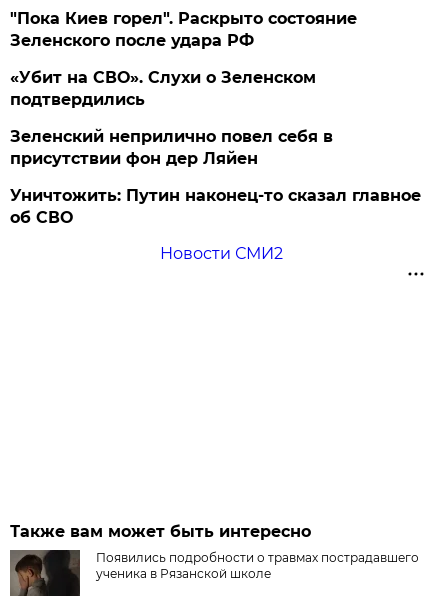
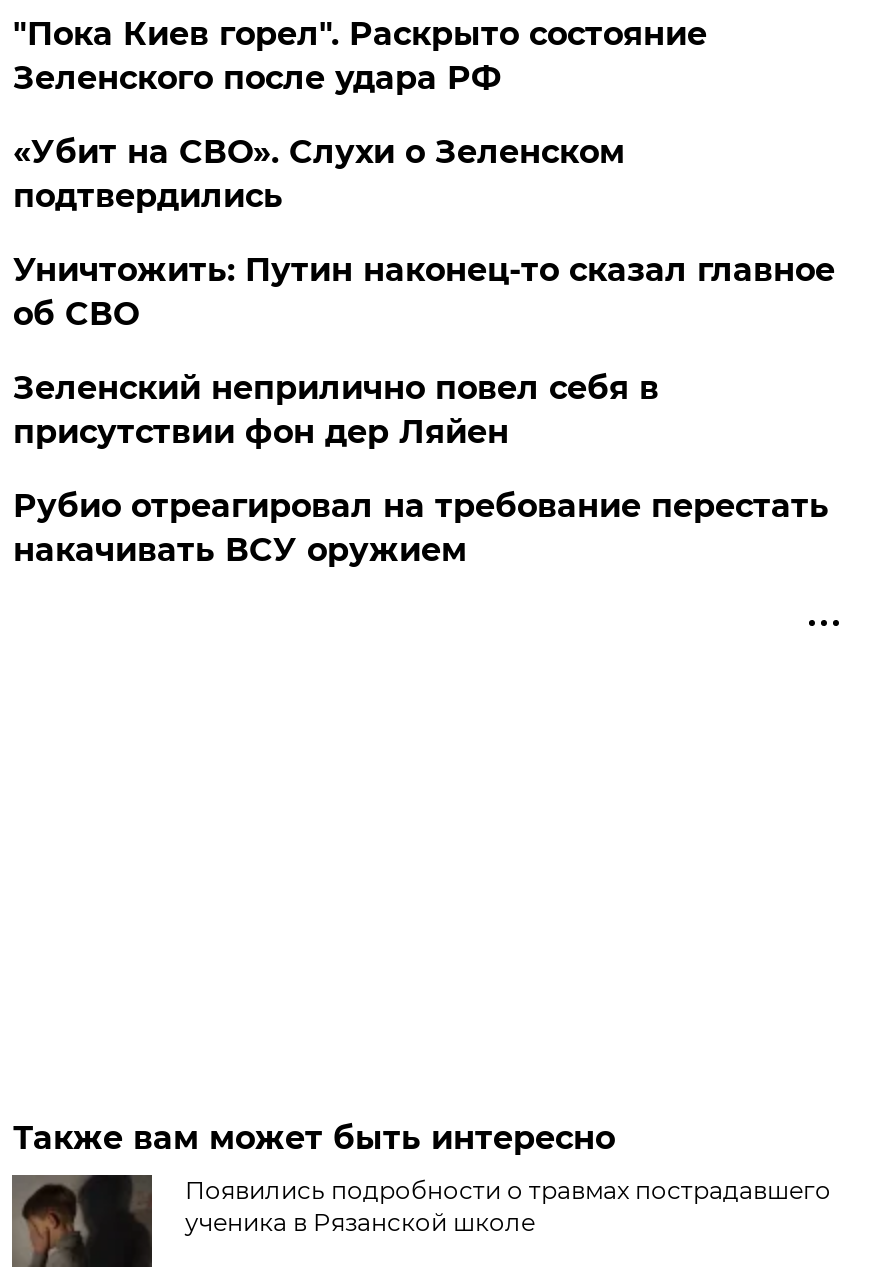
moved [10,127,333,168] -> [13,369,659,451]: Зеленский неприлично повел cебя в | присутствии фон дер Ляйен
moved [10,186,421,227] -> [13,251,835,333]: Уничтожить: Путин наконец-то сказал главное | об СВО
[160,244,283,263] Новости СМИ2 -> [13,487,829,569] Рубио отреагировал на требование перестать | накачивать ВСУ оружием

